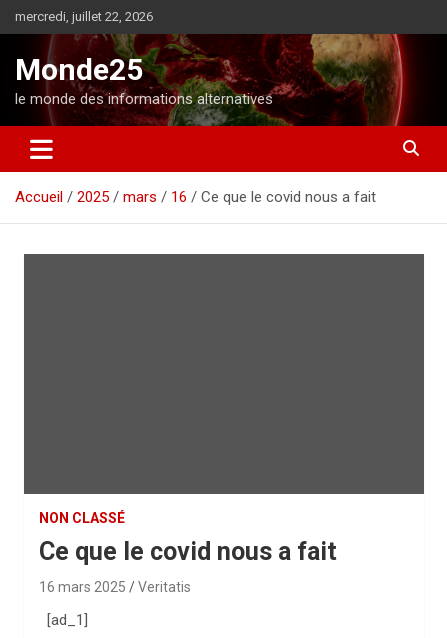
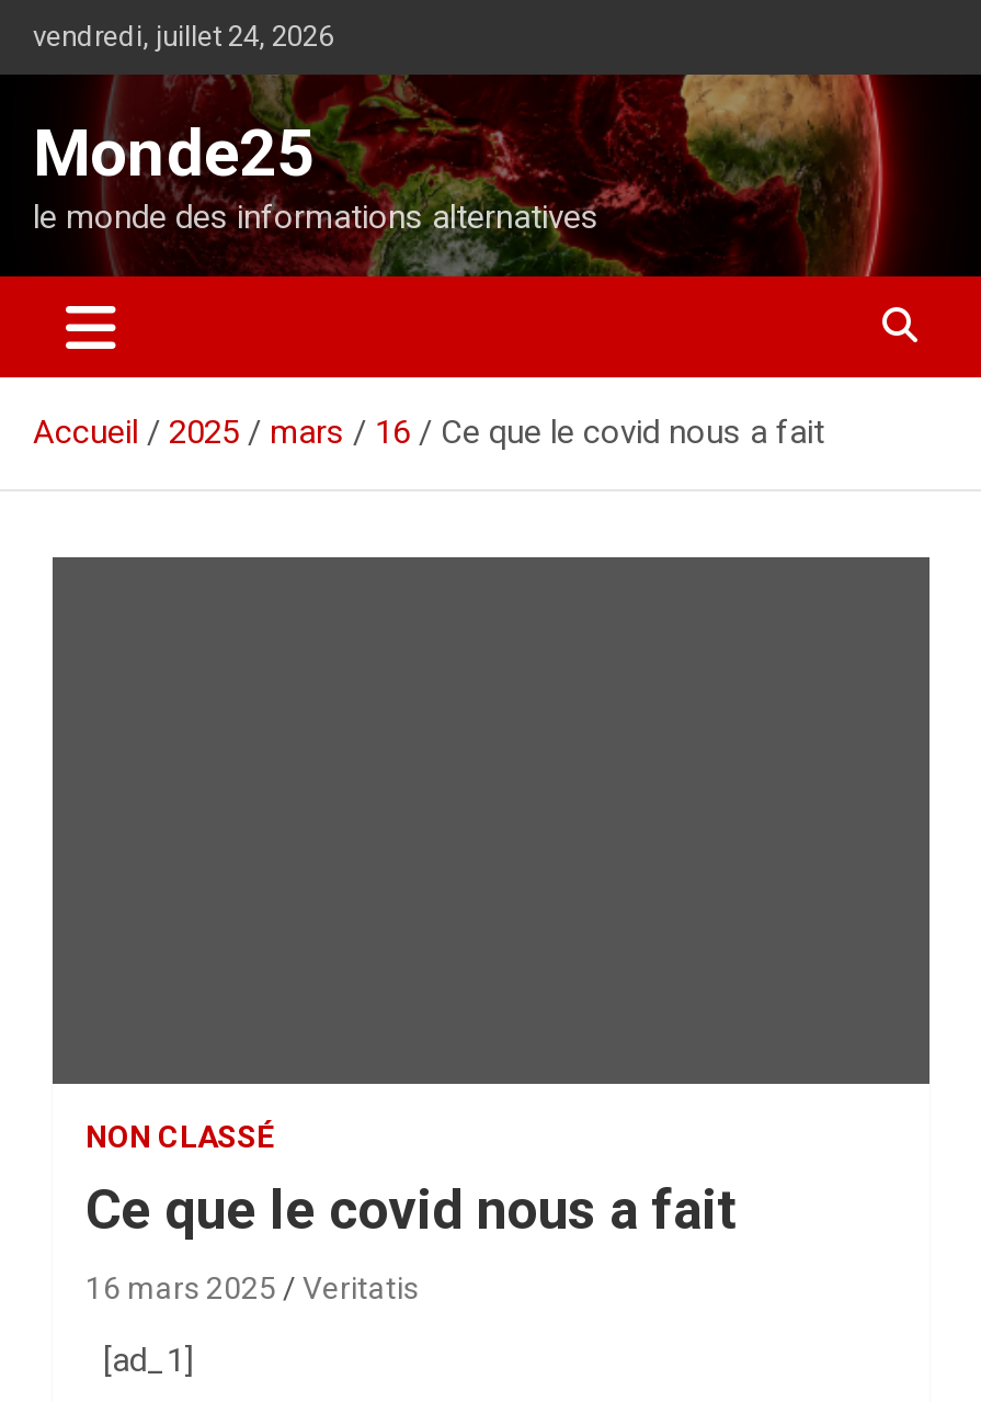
[15,9,153,24] mercredi, juillet 22, 2026 -> [33,20,333,53] vendredi, juillet 24, 2026

